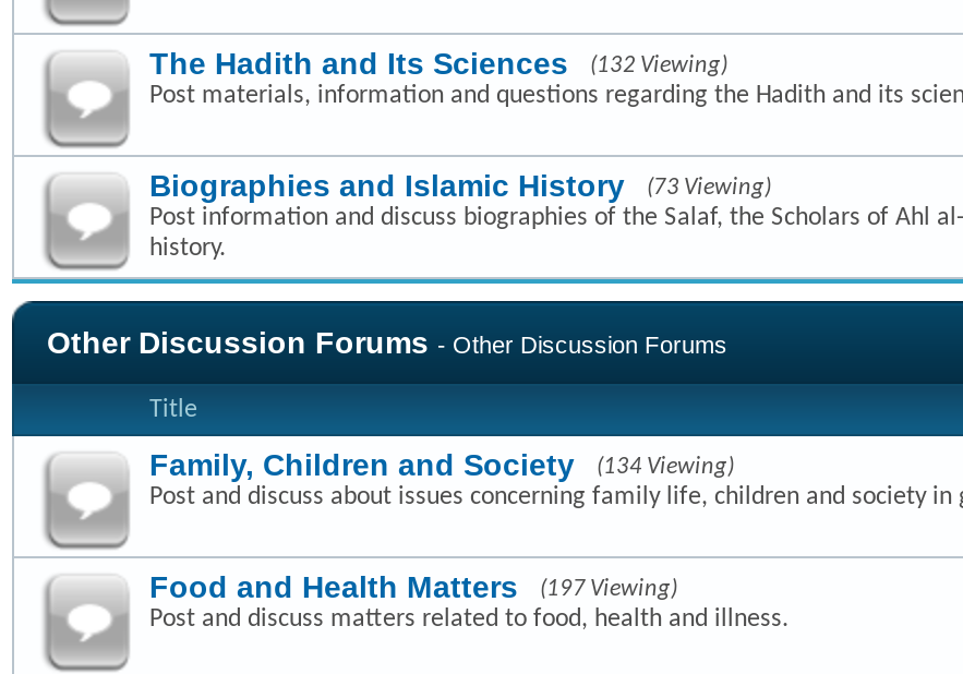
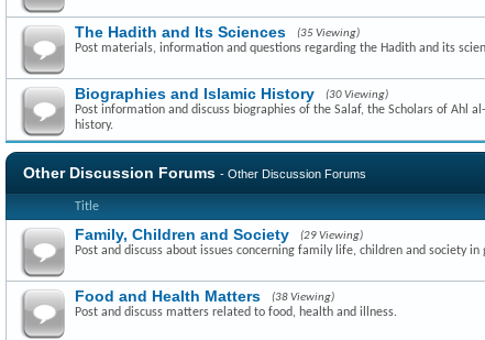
[149,45,727,80] The Hadith and Its Sciences (132 Viewing) -> [75,23,360,40] The Hadith and Its Sciences (35 Viewing)
[149,168,771,202] Biographies and Islamic History (73 Viewing) -> [75,85,388,102] Biographies and Islamic History (30 Viewing)
[149,447,734,482] Family, Children and Society (134 Viewing) -> [75,225,363,243] Family, Children and Society (29 Viewing)
[149,569,677,604] Food and Health Matters (197 Viewing) -> [75,287,334,305] Food and Health Matters (38 Viewing)

